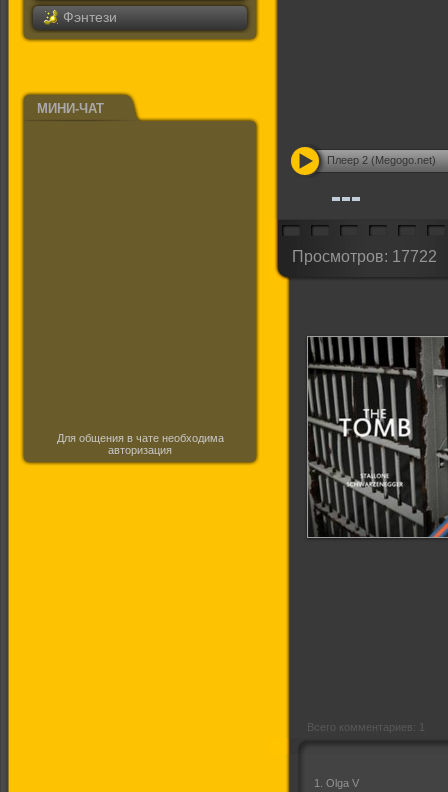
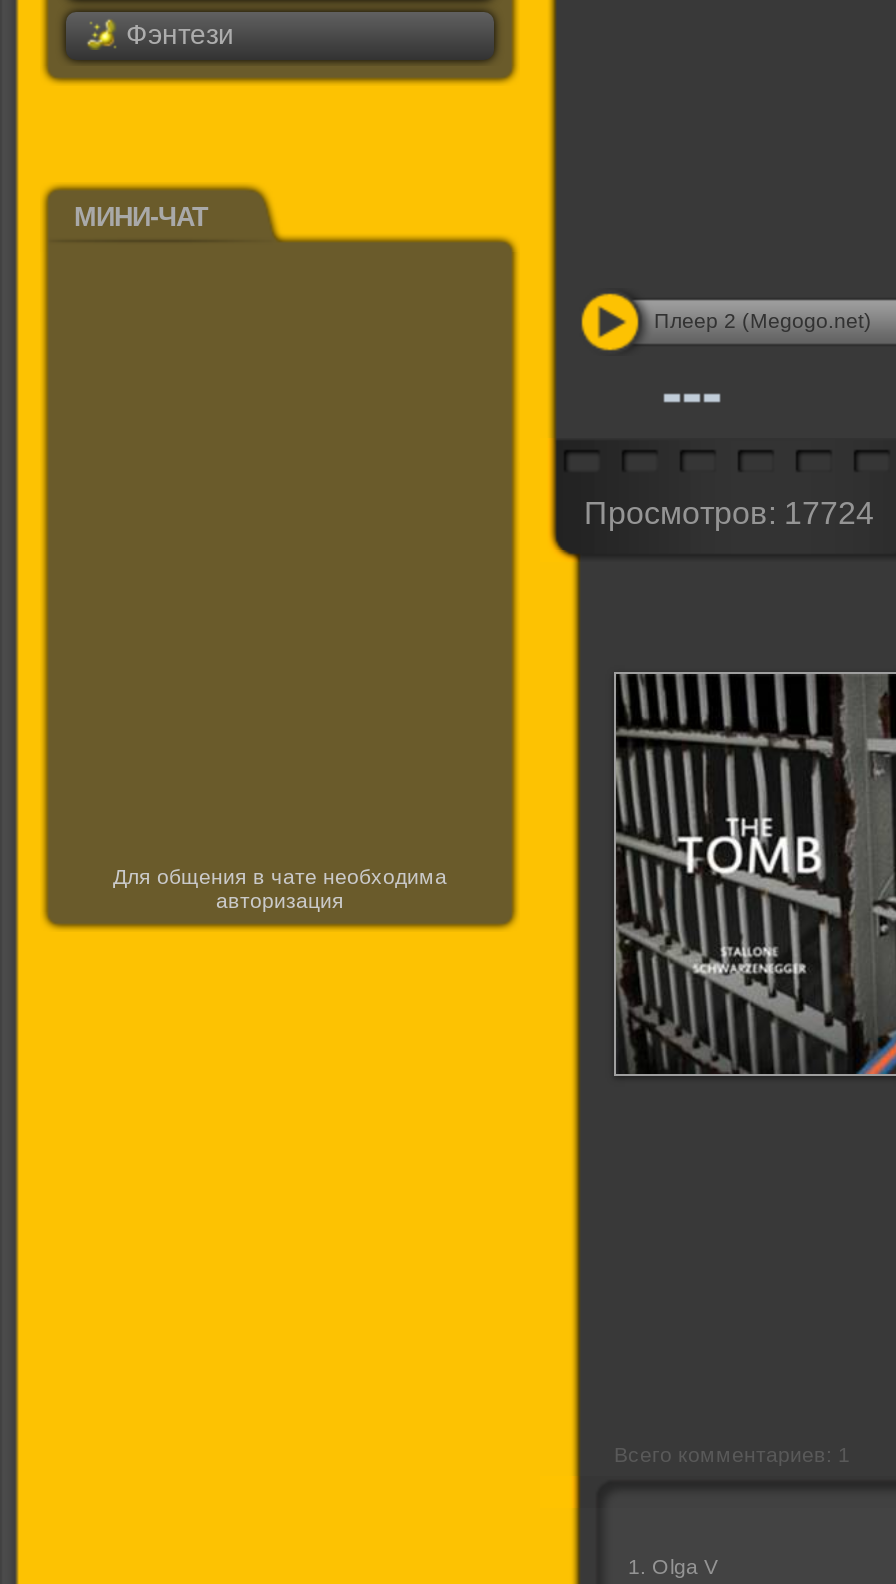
[292,248,437,265] Просмотров: 17722 -> [584,496,874,530] Просмотров: 17724

